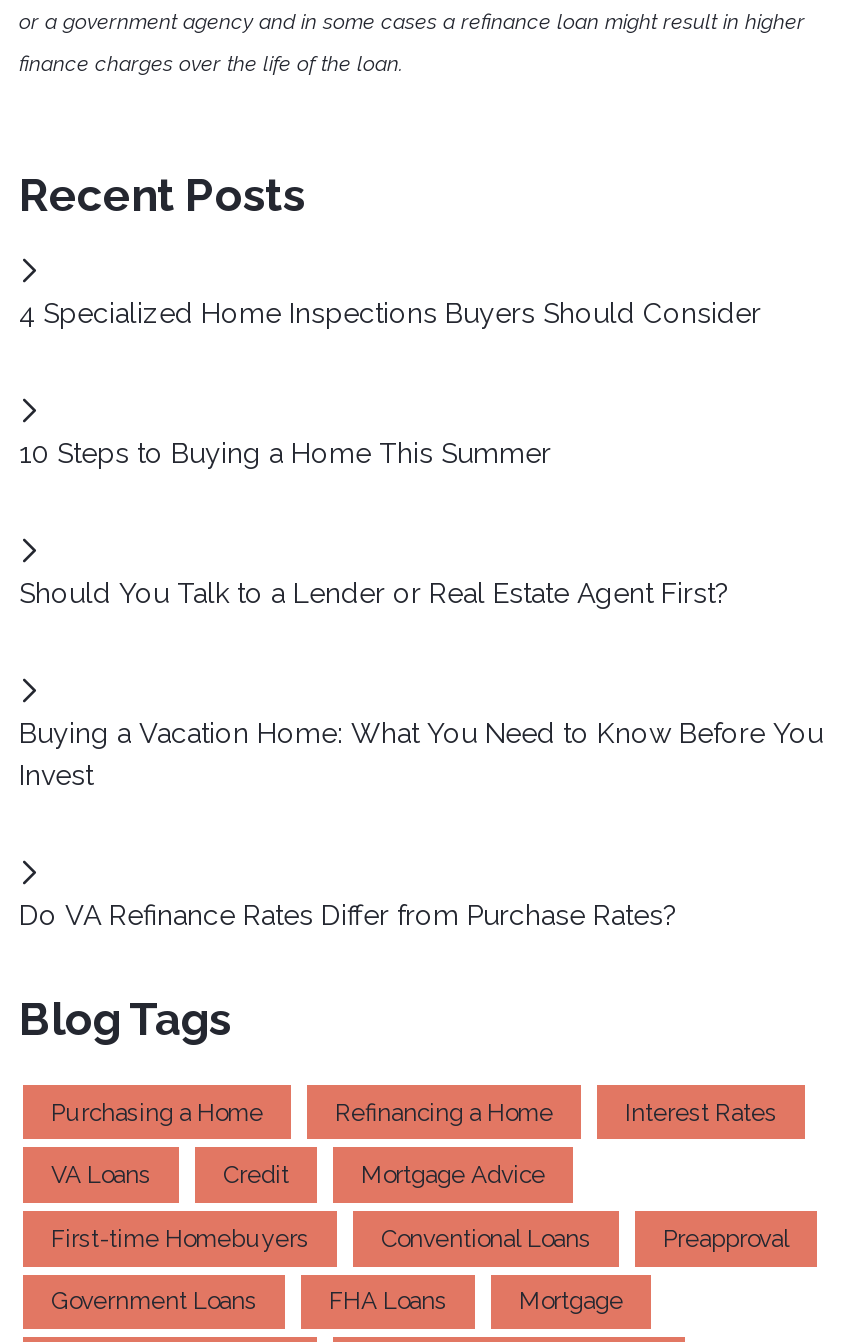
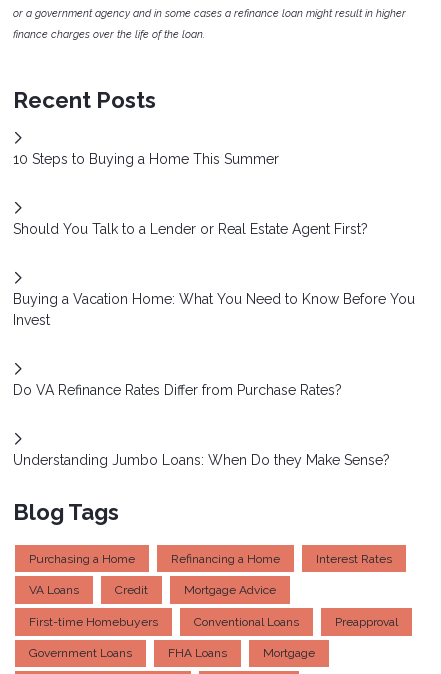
[19,297,761,329] 4 Specialized Home Inspections Buyers Should Consider -> none
moved [19,437,823,931] -> [13,151,415,398]: 10 Steps to Buying a Home This Summer | Should You Talk to a Lender or Real Estate Agent First? | Buying a Vacation Home: What You Need to Know Before You | Invest | Do VA Refinance Rates Differ from Purchase Rates?
none -> [13,452,390,468] Understanding Jumbo Loans: When Do they Make Sense?

